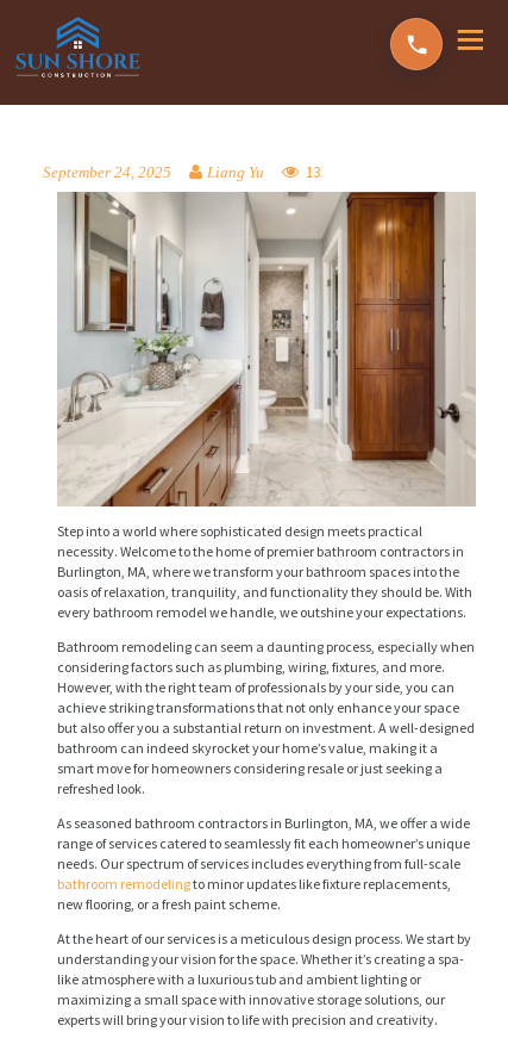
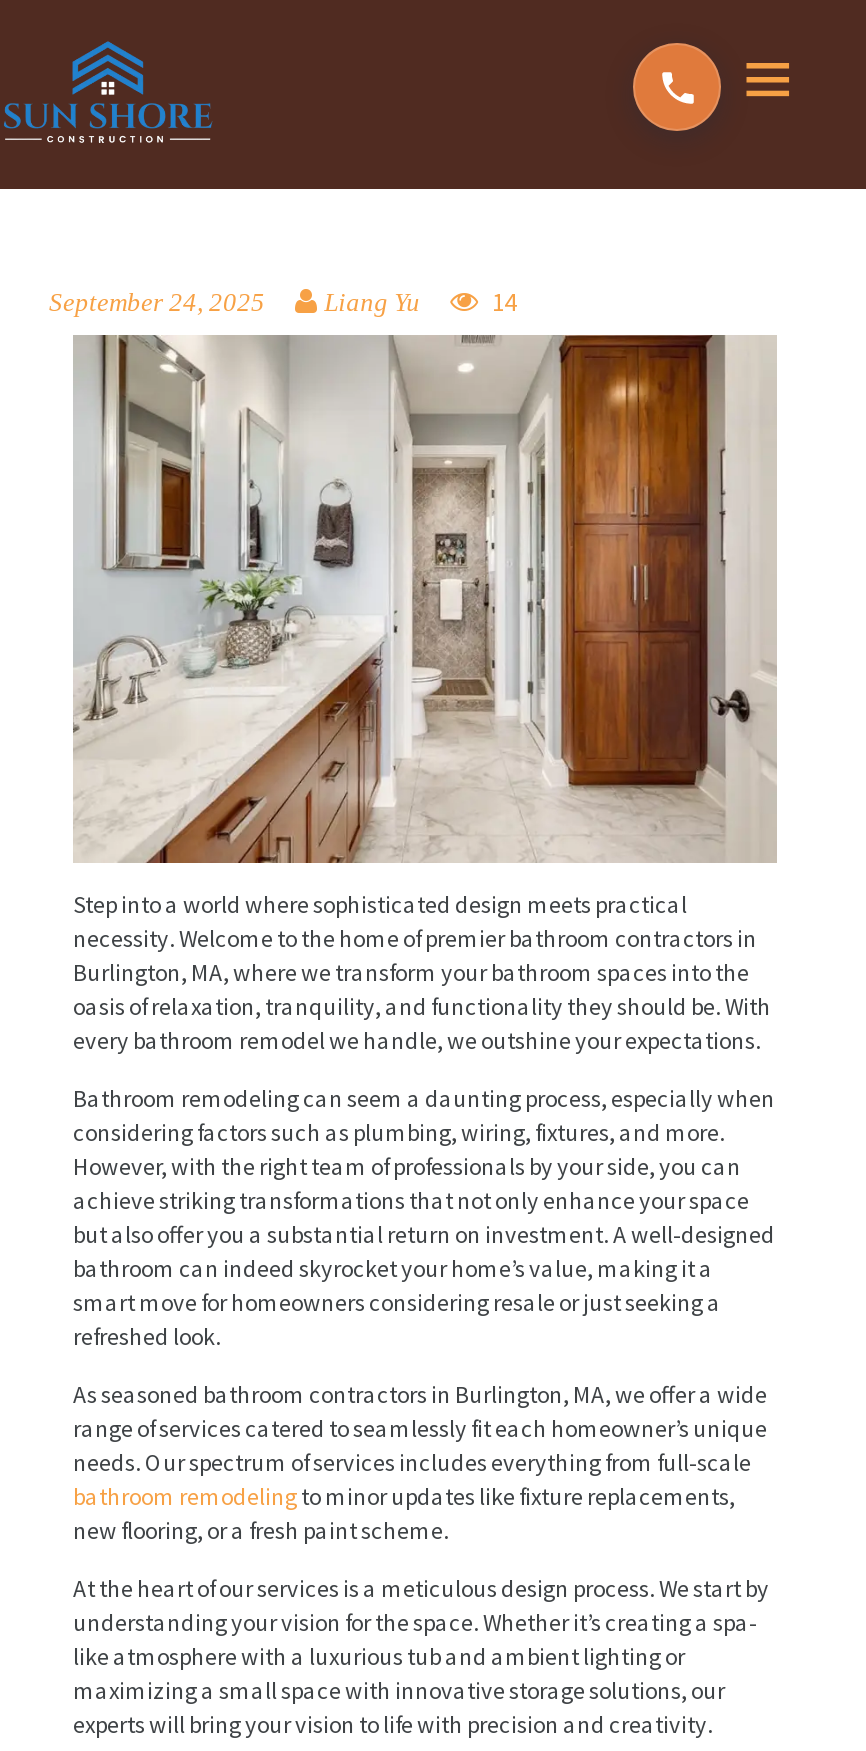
[306,162,321,183] 13 -> [492,285,516,319] 14

